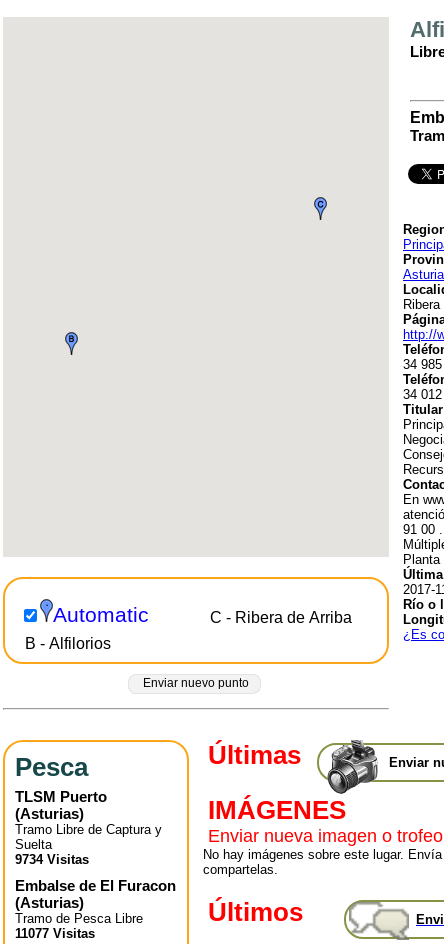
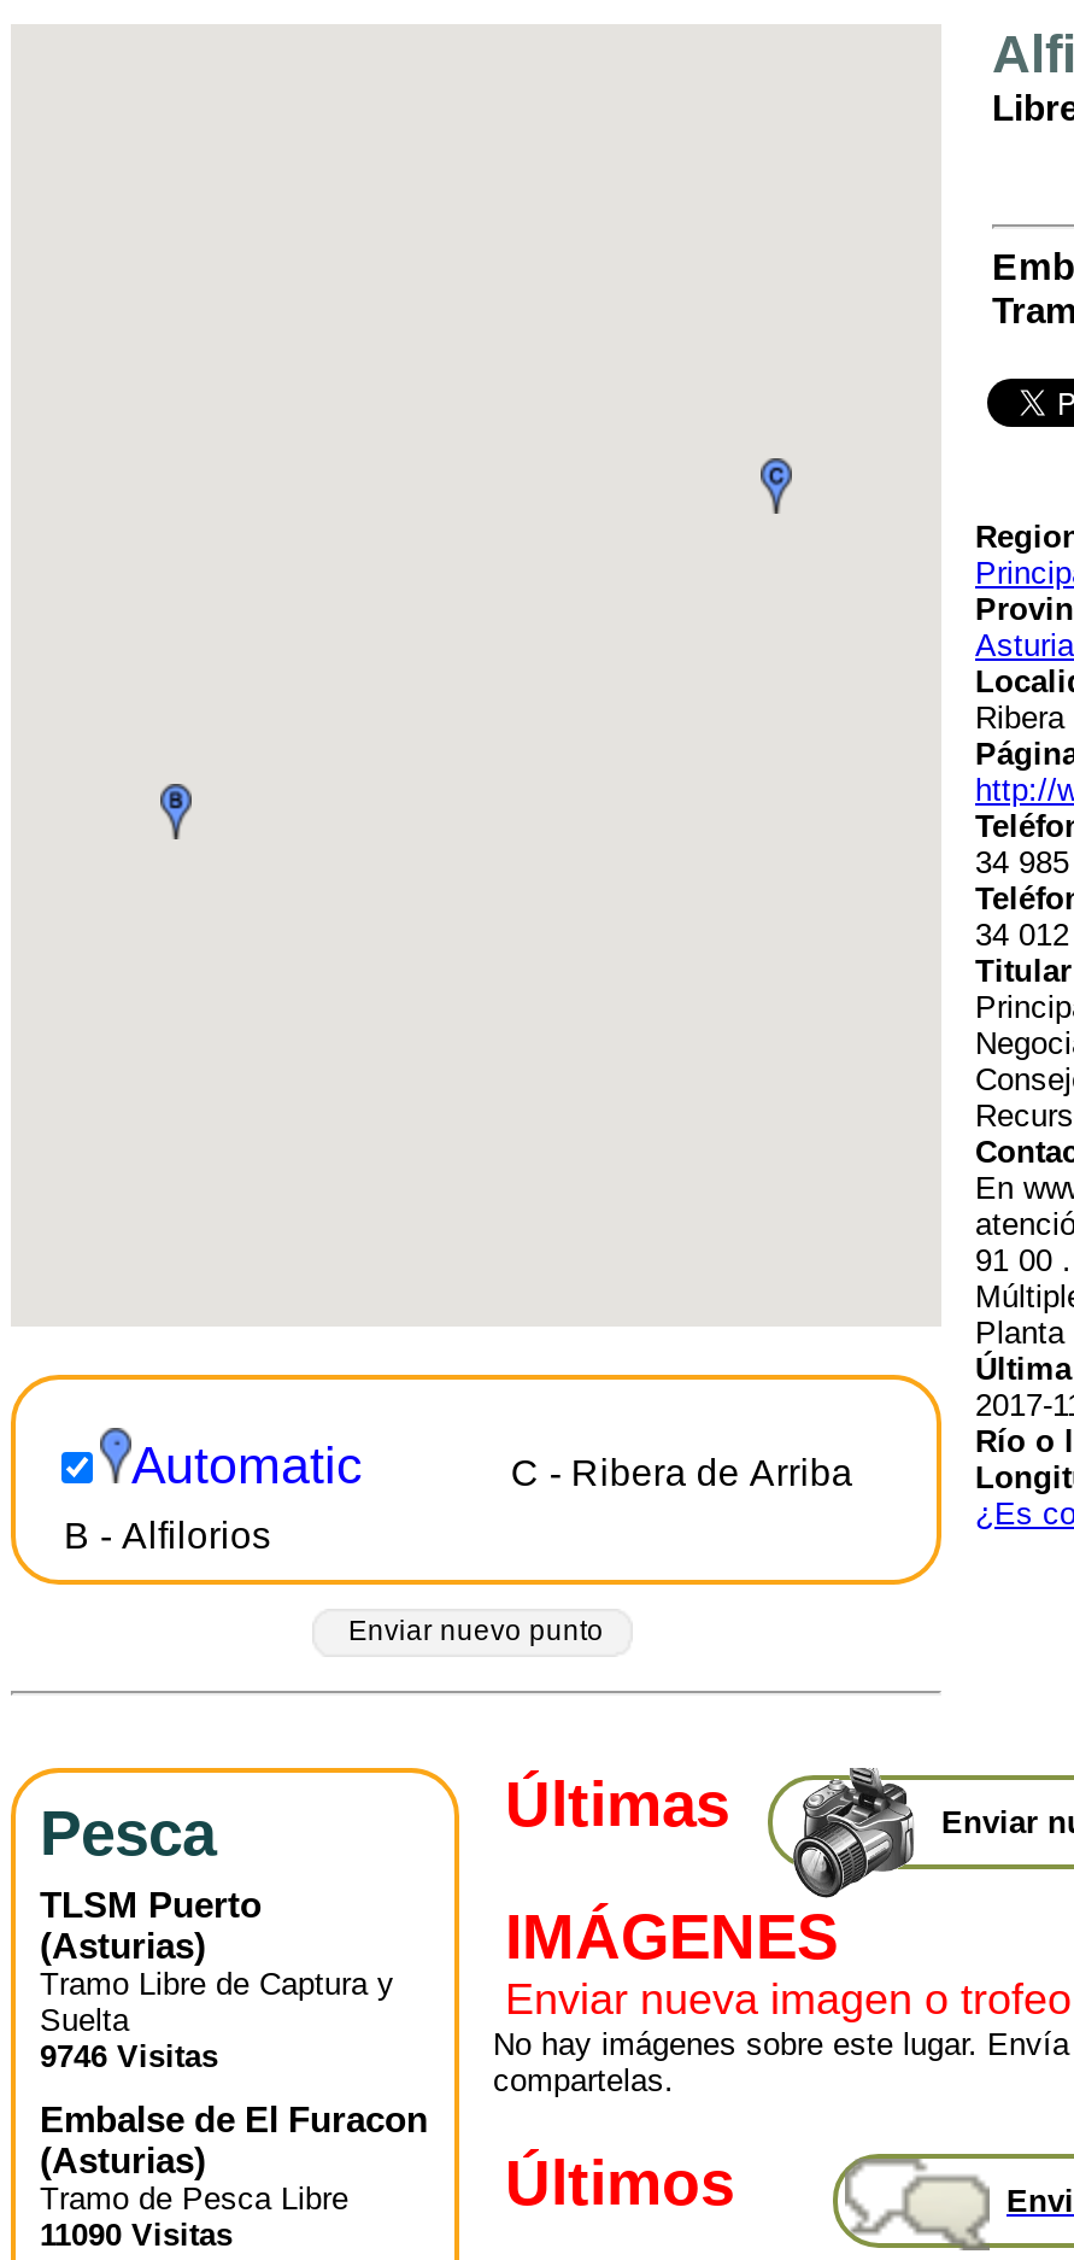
[15,852,89,867] 9734 Visitas -> [40,2038,218,2074] 9746 Visitas
[15,926,95,941] 11077 Visitas -> [40,2217,233,2253] 11090 Visitas

